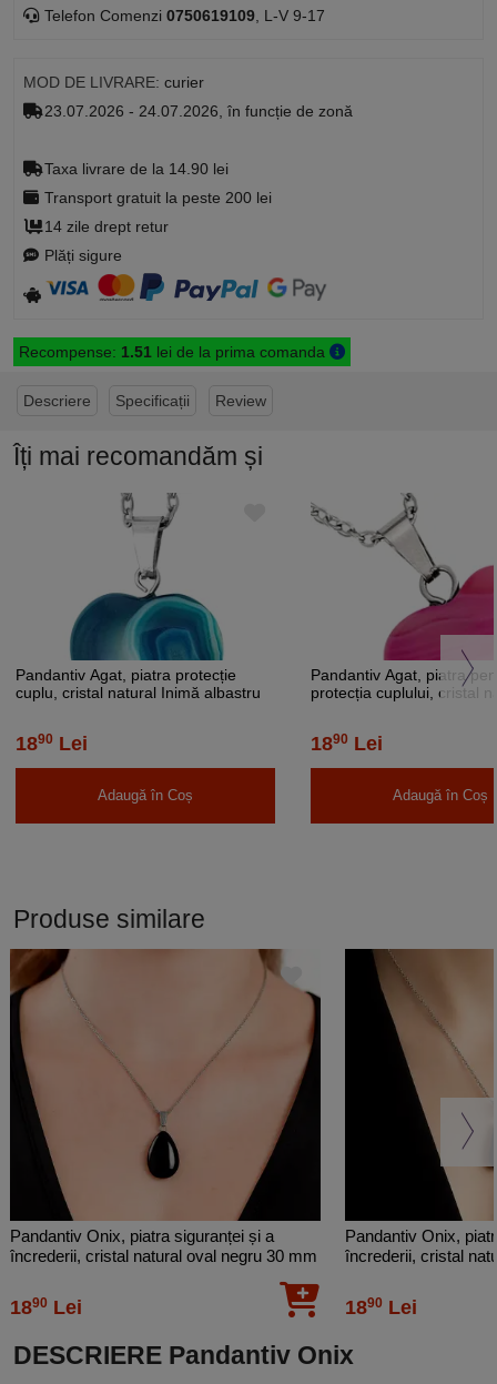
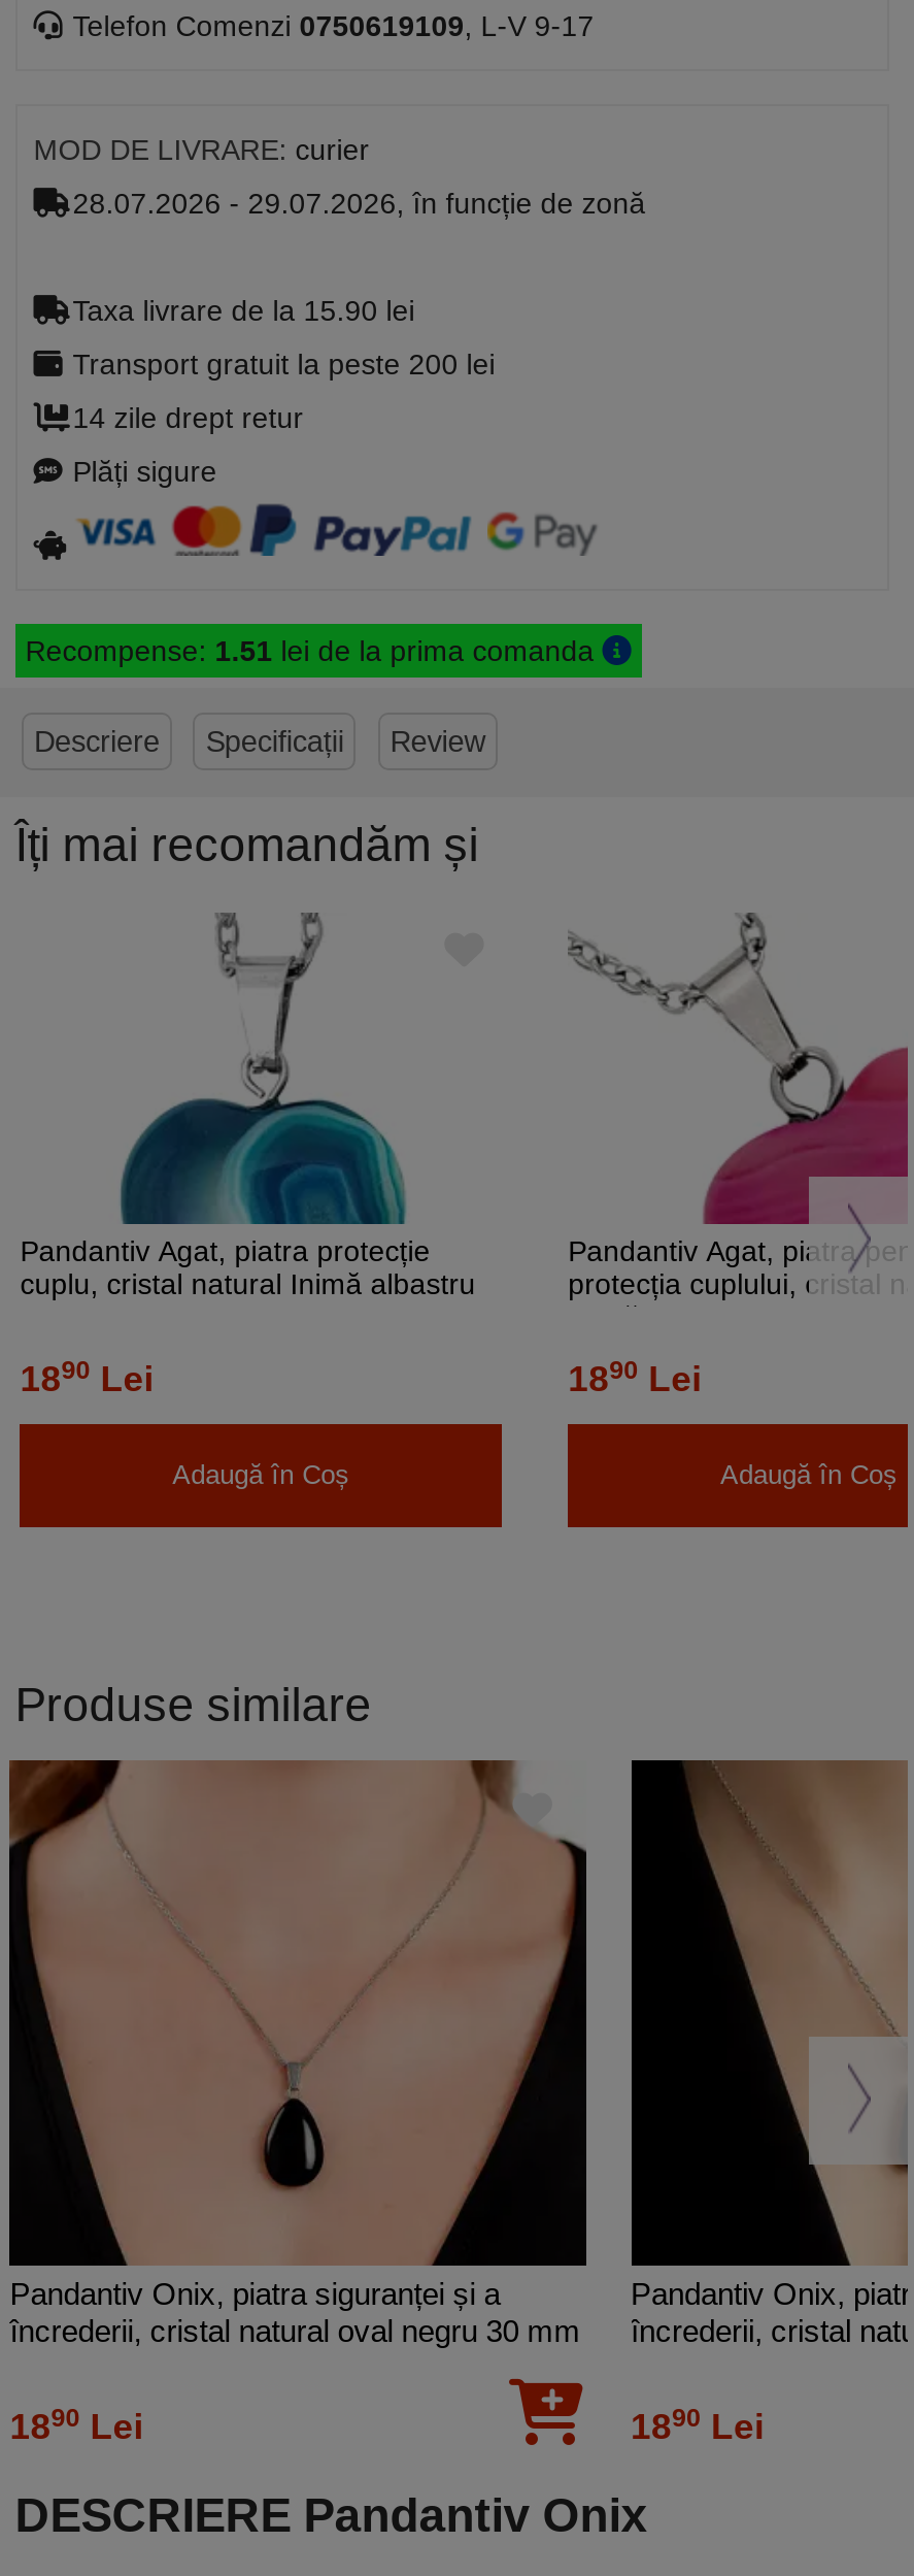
[40,102,353,120] 23.07.2026 - 24.07.2026, în funcție de zonă -> [65,187,646,220] 28.07.2026 - 29.07.2026, în funcție de zonă
[40,160,228,178] Taxa livrare de la 14.90 lei -> [65,294,415,327] Taxa livrare de la 15.90 lei

